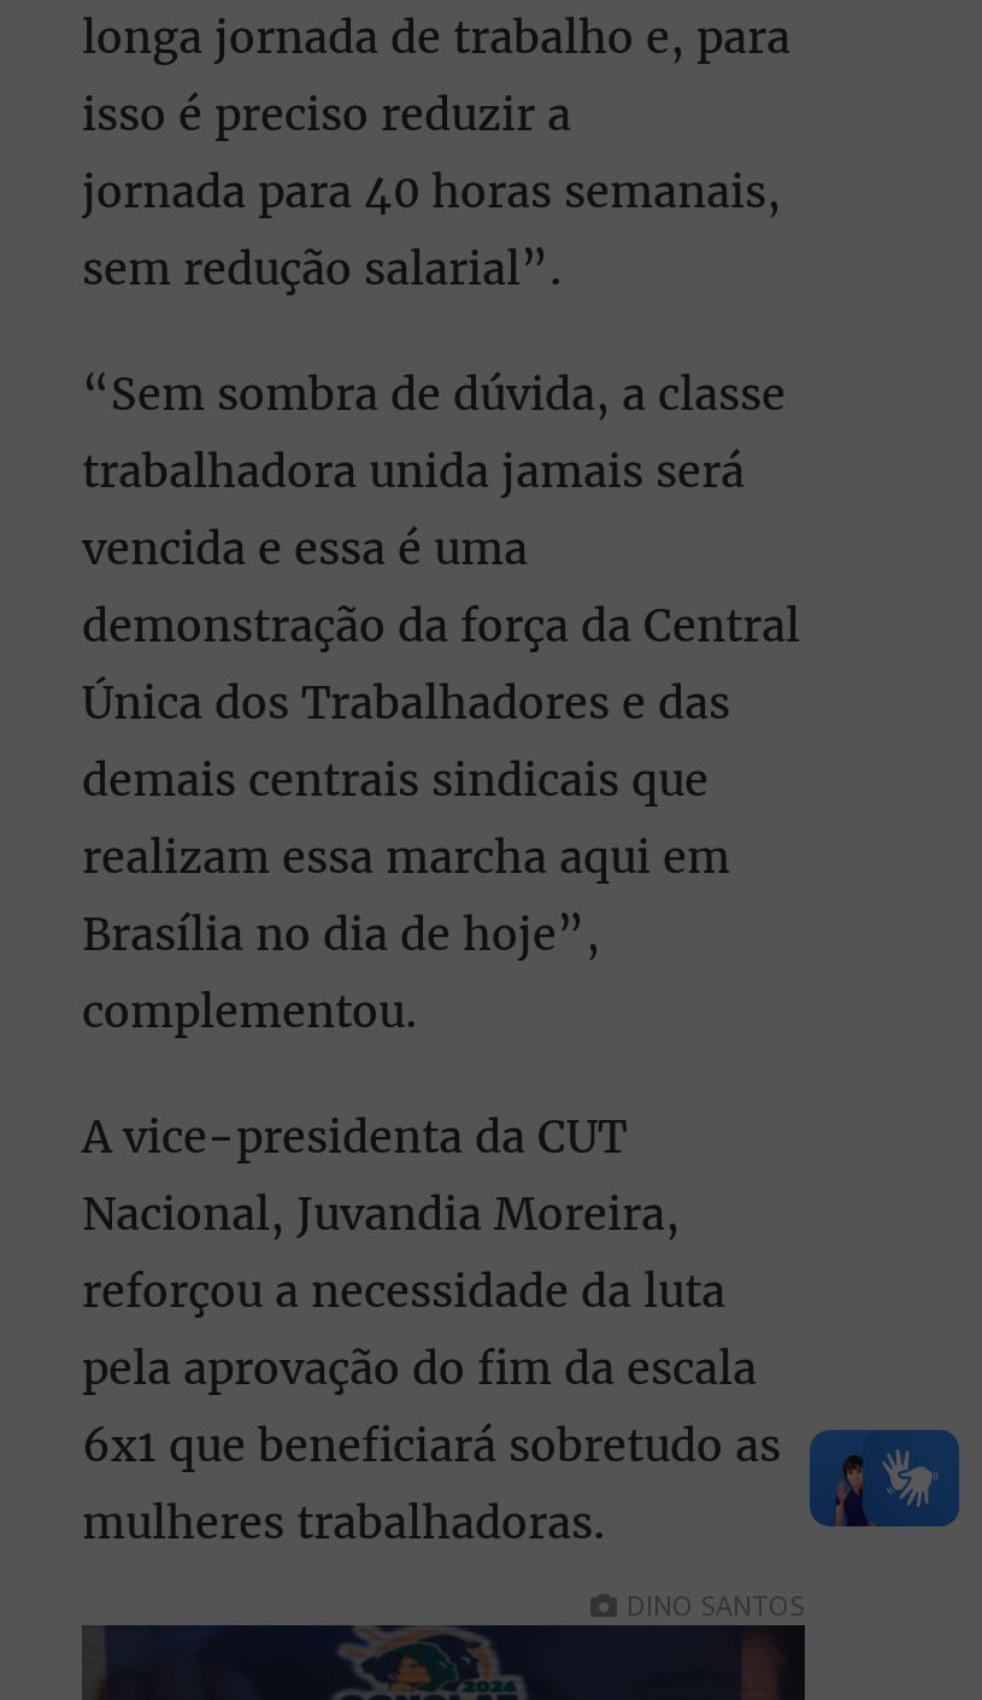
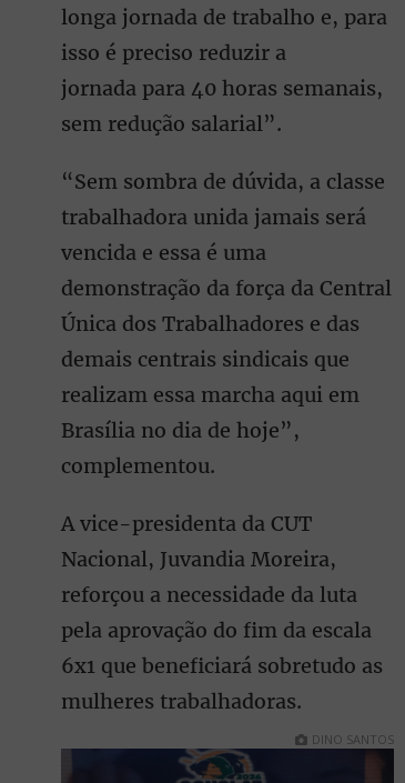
[807,1428,962,1529] [image] -> none

